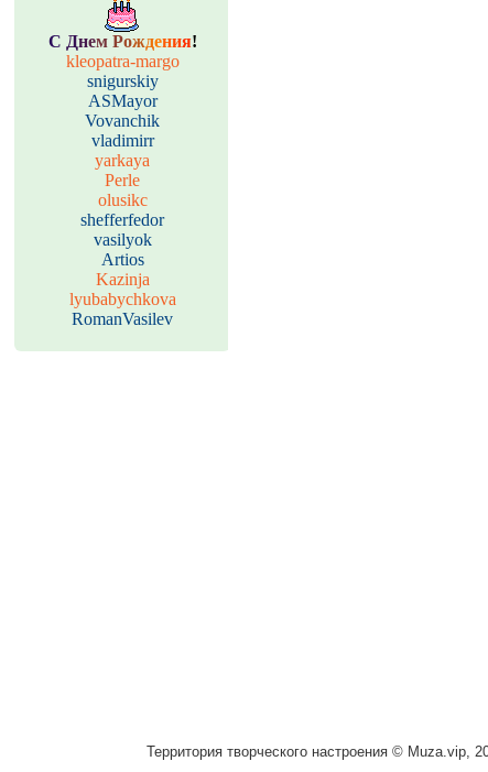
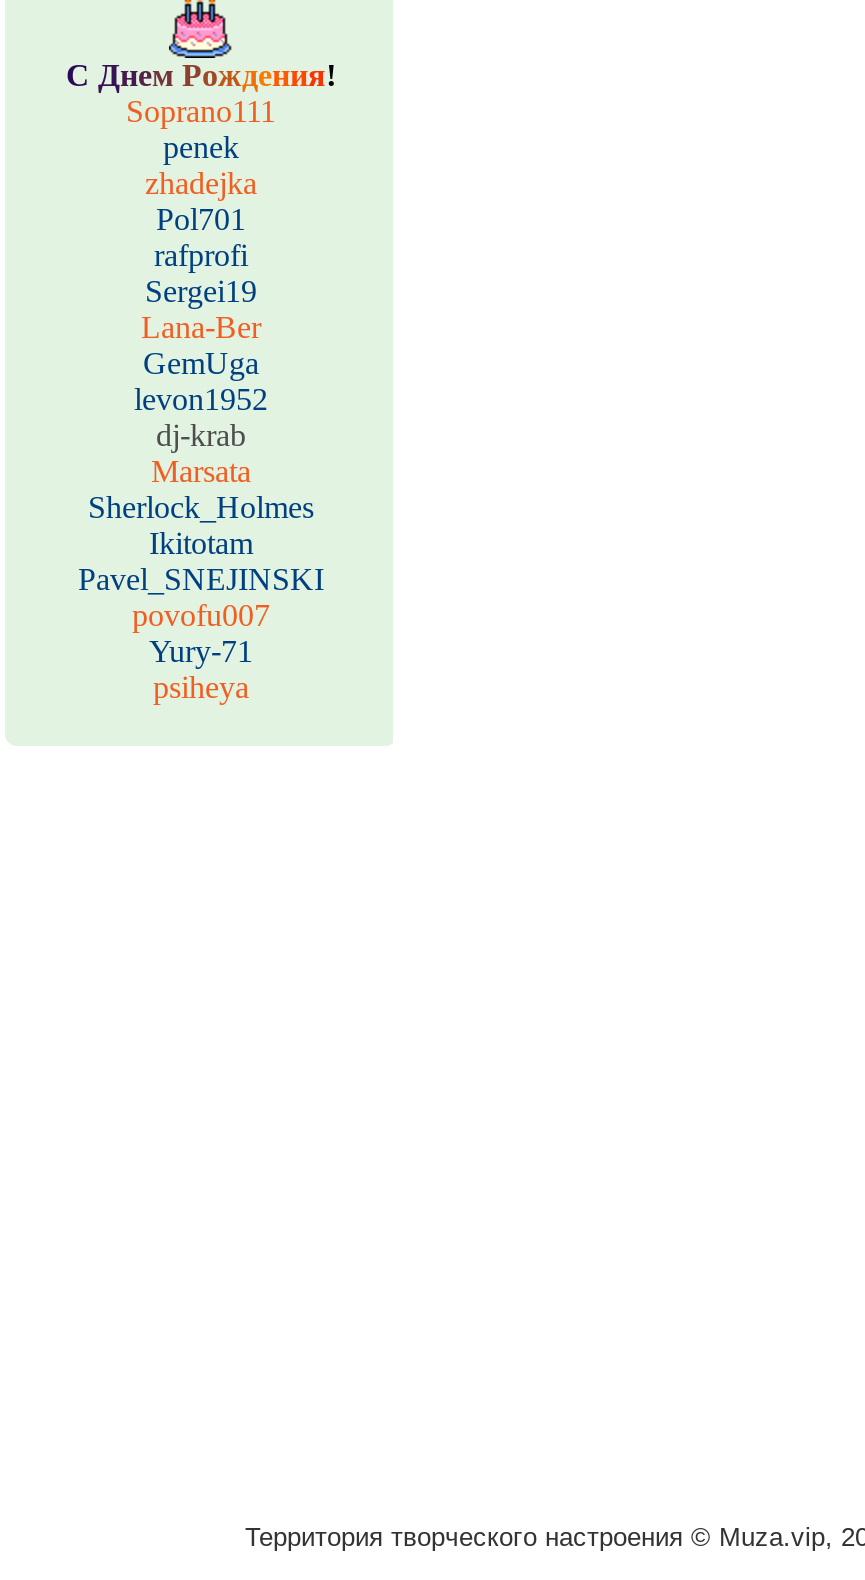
[66,52,179,328] kleopatra-margo | snigurskiy | ASMayor | Vovanchik | vladimirr | yarkaya | Perle | olusikc | shefferfedor | vasilyok | Artios | Kazinja | lyubabychkova | RomanVasilev -> [78,94,324,704] Soprano111 | penek | zhadejka | Pol701 | rafprofi | Sergei19 | Lana-Ber | GemUga | levon1952 | dj-krab | Marsata | Sherlock_Holmes | Ikitotam | Pavel_SNEJINSKI | povofu007 | Yury-71 | psiheya

